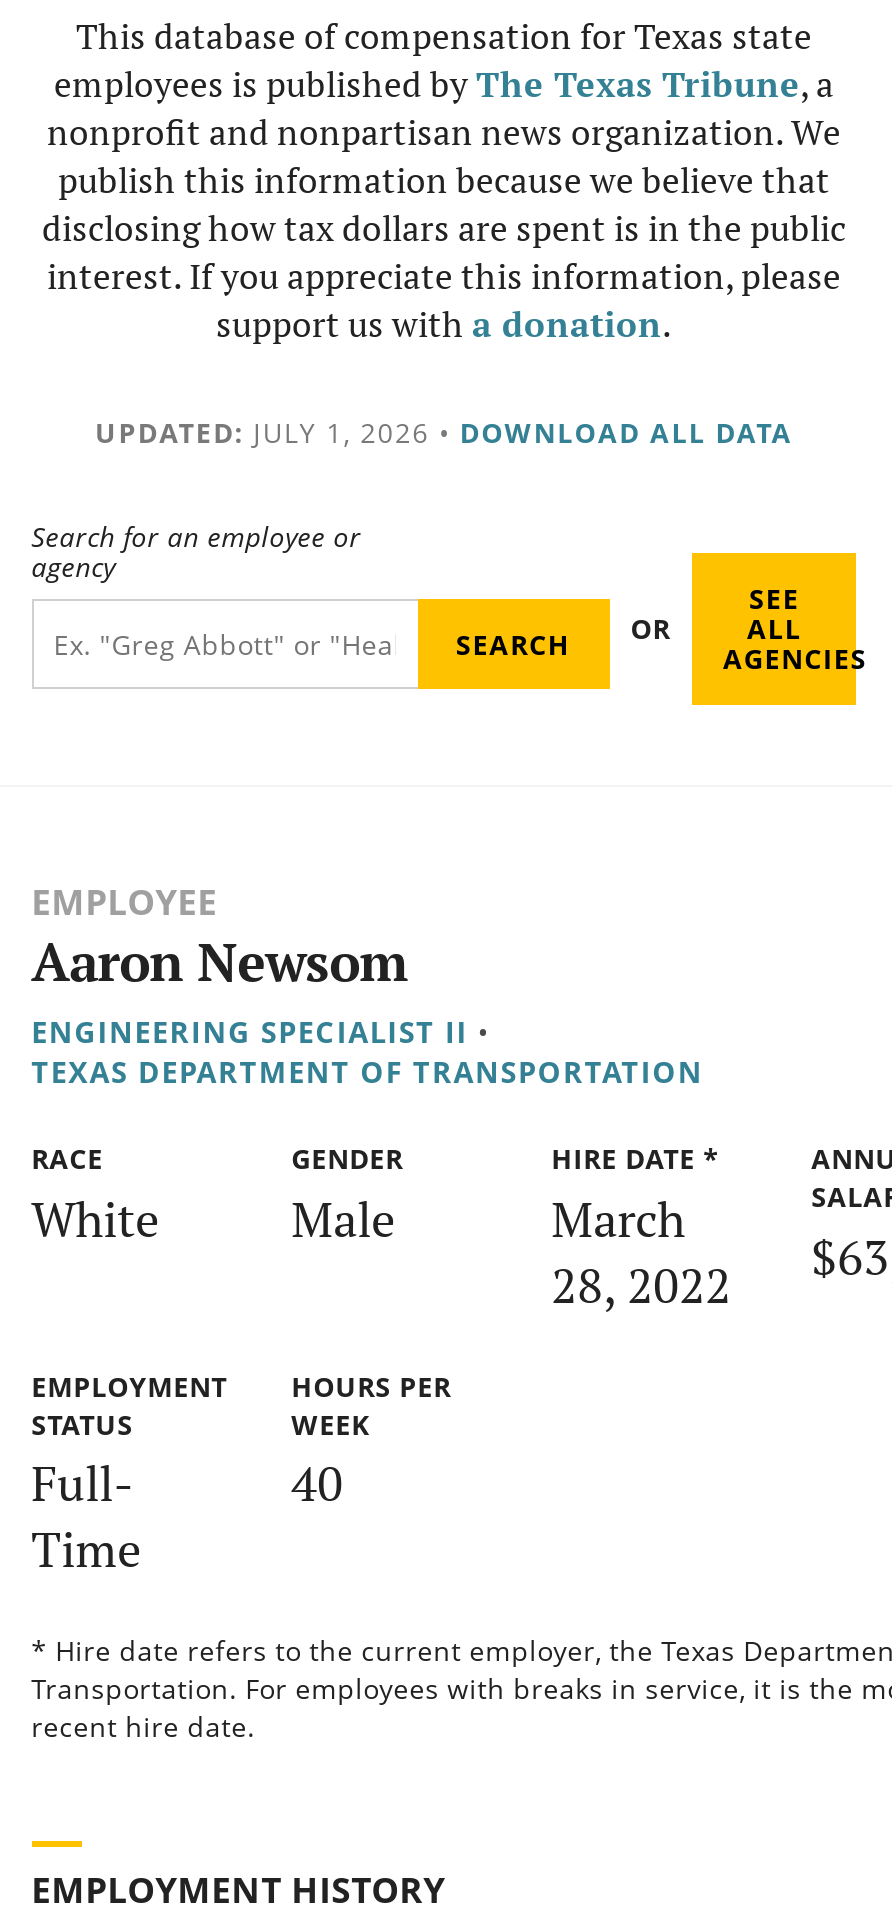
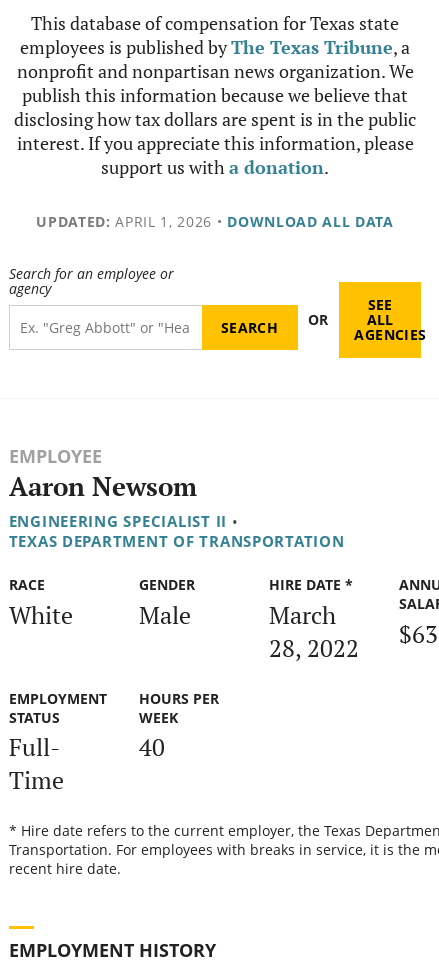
[95,413,793,451] UPDATED: JULY 1, 2026 • DOWNLOAD ALL DATA -> [36,212,394,231] UPDATED: APRIL 1, 2026 • DOWNLOAD ALL DATA

